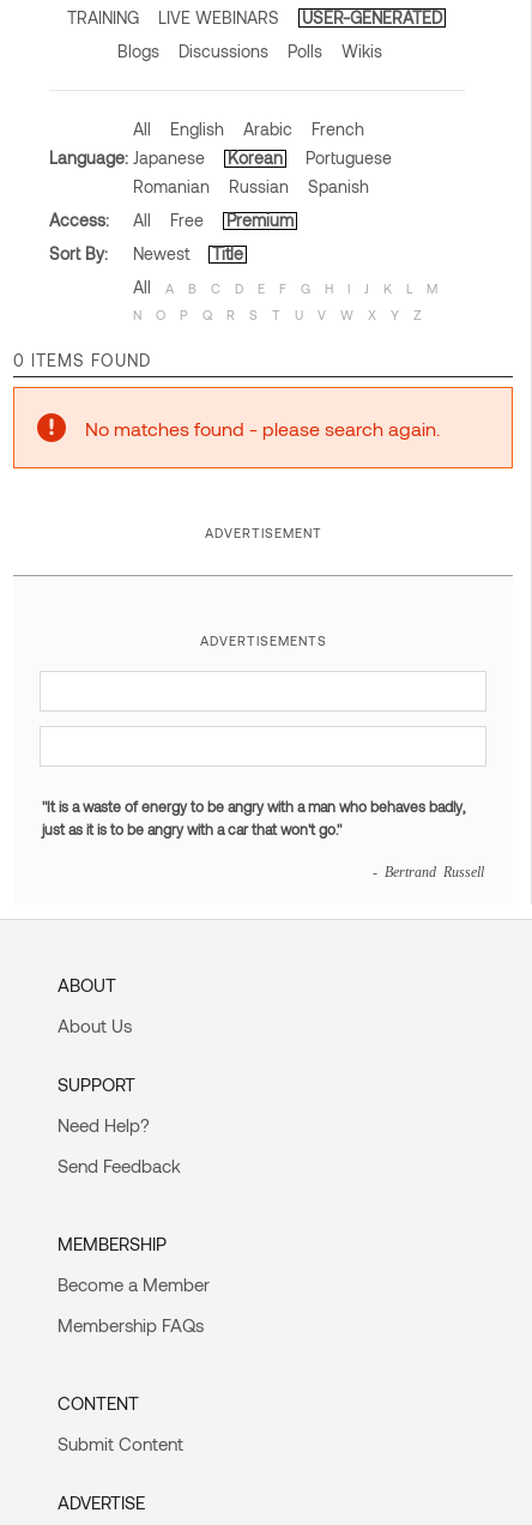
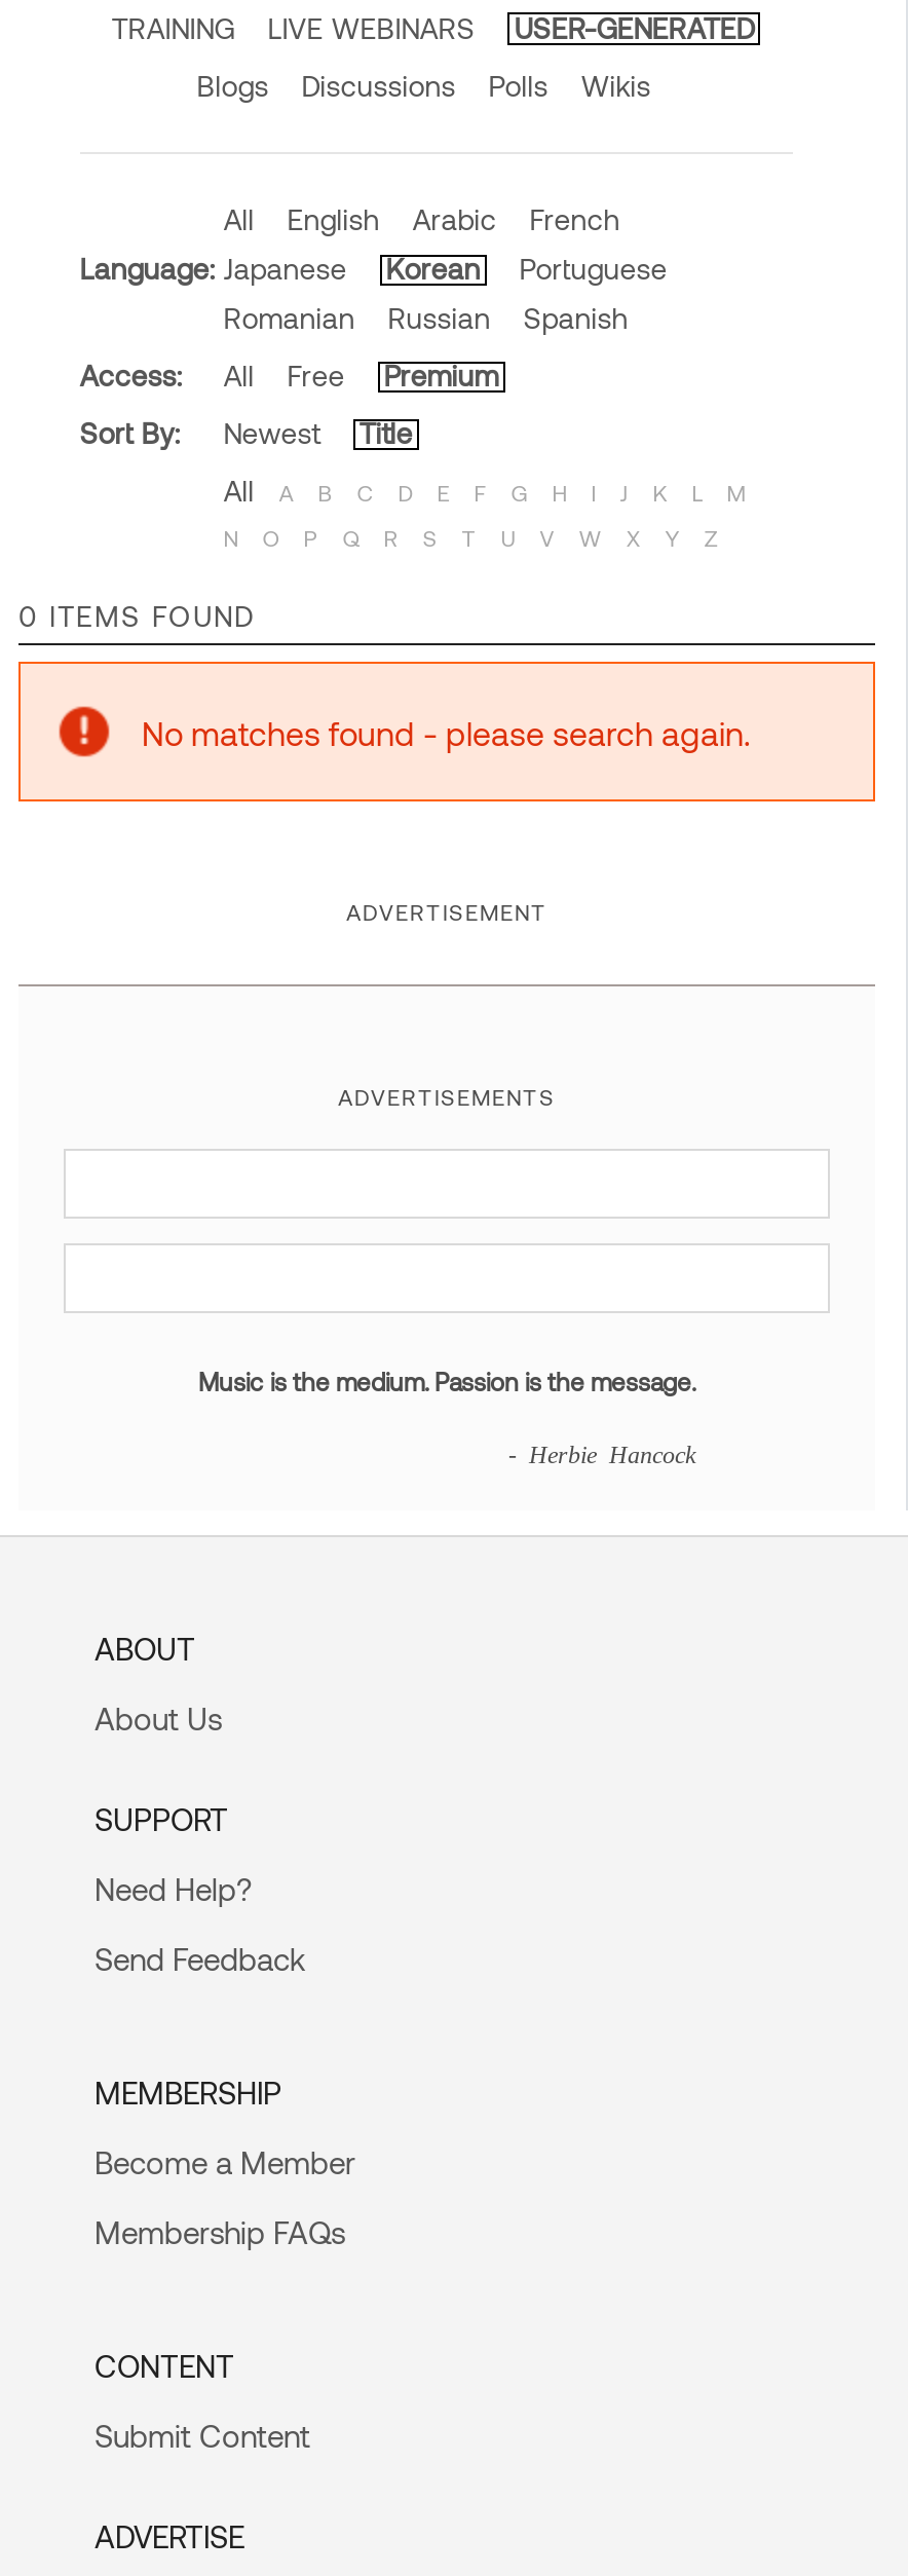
[42,798,465,838] "It is a waste of energy to be angry with a man who behaves badly, | just as it is to be angry with a car that won't go." -> [198,1367,695,1396] Music is the medium. Passion is the message.
[373,864,484,879] - Bertrand Russell -> [508,1441,695,1466] - Herbie Hancock

